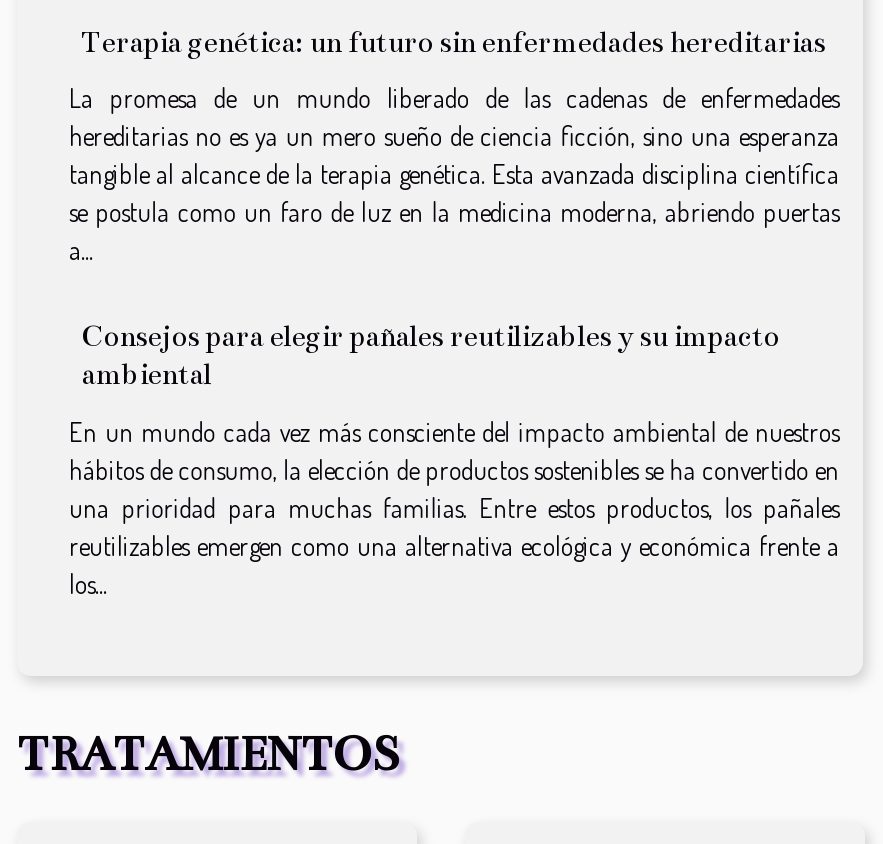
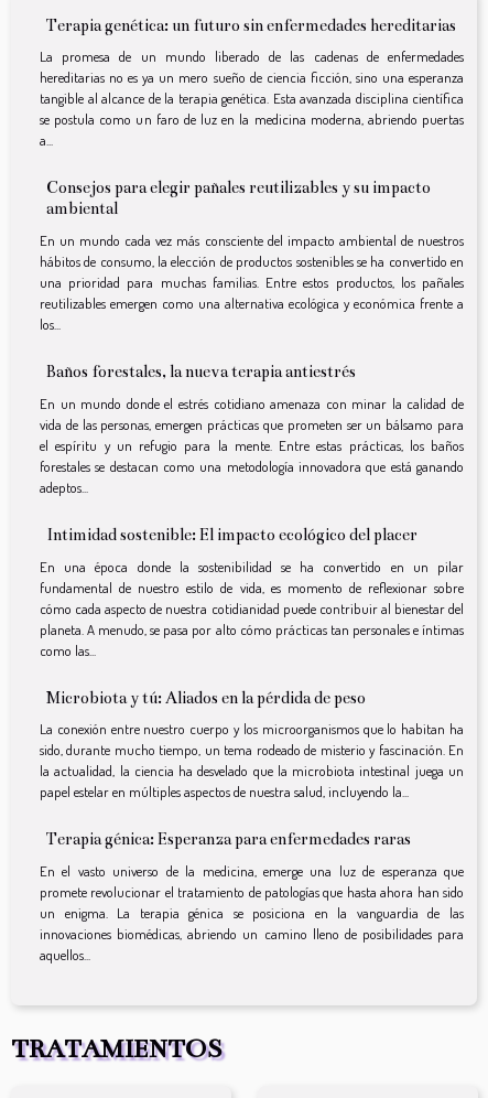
none -> [40,362,464,964] Baños forestales, la nueva terapia antiestrés | En un mundo donde el estrés cotidiano amenaza con minar la calidad de | vida de las personas, emergen prácticas que prometen ser un bálsamo para | el espíritu y un refugio para la mente. Entre estas prácticas, los baños | forestales se destacan como una metodología innovadora que está ganando | adeptos... | Intimidad sostenible: El impacto ecológico del placer | En una época donde la sostenibilidad se ha convertido en un pilar | fundamental de nuestro estilo de vida, es momento de reflexionar sobre | cómo cada aspecto de nuestra cotidianidad puede contribuir al bienestar del | planeta. A menudo, se pasa por alto cómo prácticas tan personales e íntimas | como las... | Microbiota y tú: Aliados en la pérdida de peso | La conexión entre nuestro cuerpo y los microorganismos que lo habitan ha | sido, durante mucho tiempo, un tema rodeado de misterio y fascinación. En | la actualidad, la ciencia ha desvelado que la microbiota intestinal juega un | papel estelar en múltiples aspectos de nuestra salud, incluyendo la... | Terapia génica: Esperanza para enfermedades raras | En el vasto universo de la medicina, emerge una luz de esperanza que | promete revolucionar el tratamiento de patologías que hasta ahora han sido | un enigma. La terapia génica se posiciona en la vanguardia de las | innovaciones biomédicas, abriendo un camino lleno de posibilidades para | aquellos...

